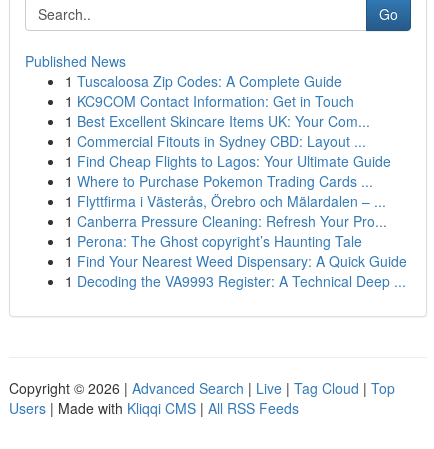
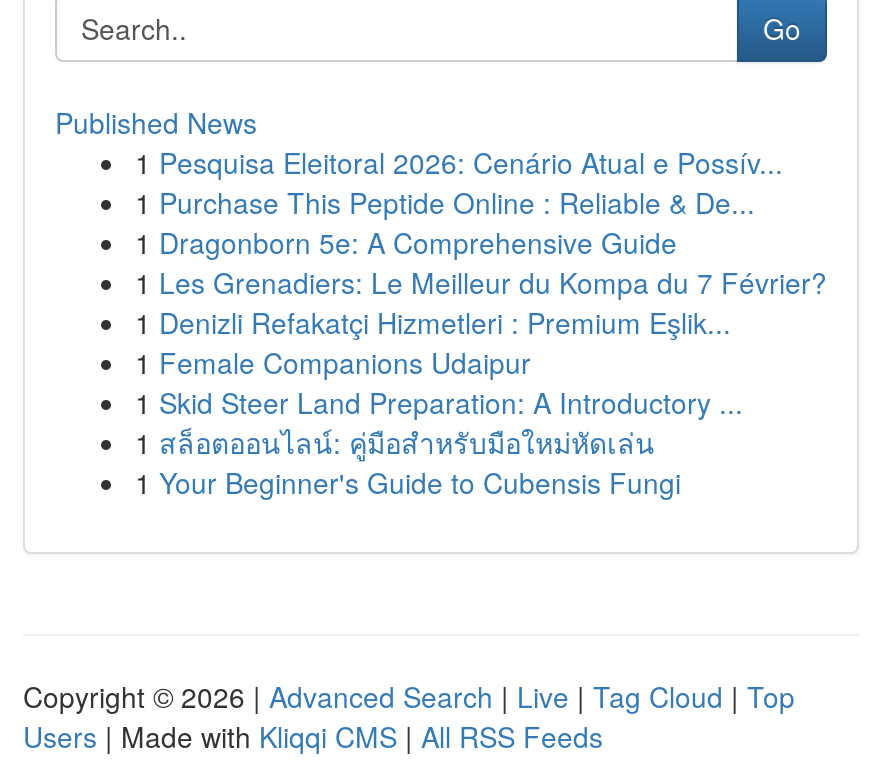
[65,71,407,291] 1 Tuscaloosa Zip Codes: A Complete Guide | 1 KC9COM Contact Information: Get in Touch | 1 Best Excellent Skincare Items UK: Your Com... | 1 Commercial Fitouts in Sydney CBD: Layout ... | 1 Find Cheap Flights to Lagos: Your Ultimate Guide | 1 Where to Purchase Pokemon Trading Cards ... | 1 Flyttfirma i Västerås, Örebro och Mälardalen – ... | 1 Canberra Pressure Cleaning: Refresh Your Pro... | 1 Perona: The Ghost copyright’s Haunting Tale | 1 Find Your Nearest Weed Dispensary: A Quick Guide | 1 Decoding the VA9993 Register: A Technical Deep ... -> [135,142,827,502] 1 Pesquisa Eleitoral 2026: Cenário Atual e Possív... | 1 Purchase This Peptide Online : Reliable & De... | 1 Dragonborn 5e: A Comprehensive Guide | 1 Les Grenadiers: Le Meilleur du Kompa du 7 Février? | 1 Denizli Refakatçi Hizmetleri : Premium Eşlik... | 1 Female Companions Udaipur | 1 Skid Steer Land Preparation: A Introductory ... | 1 สล็อตออนไลน์: คู่มือสำหรับมือใหม่หัดเล่น | 1 Your Beginner's Guide to Cubensis Fungi

